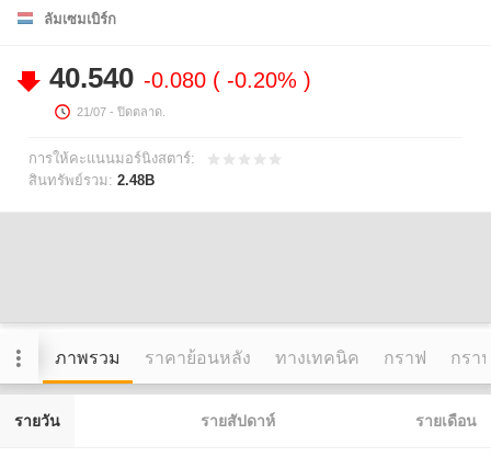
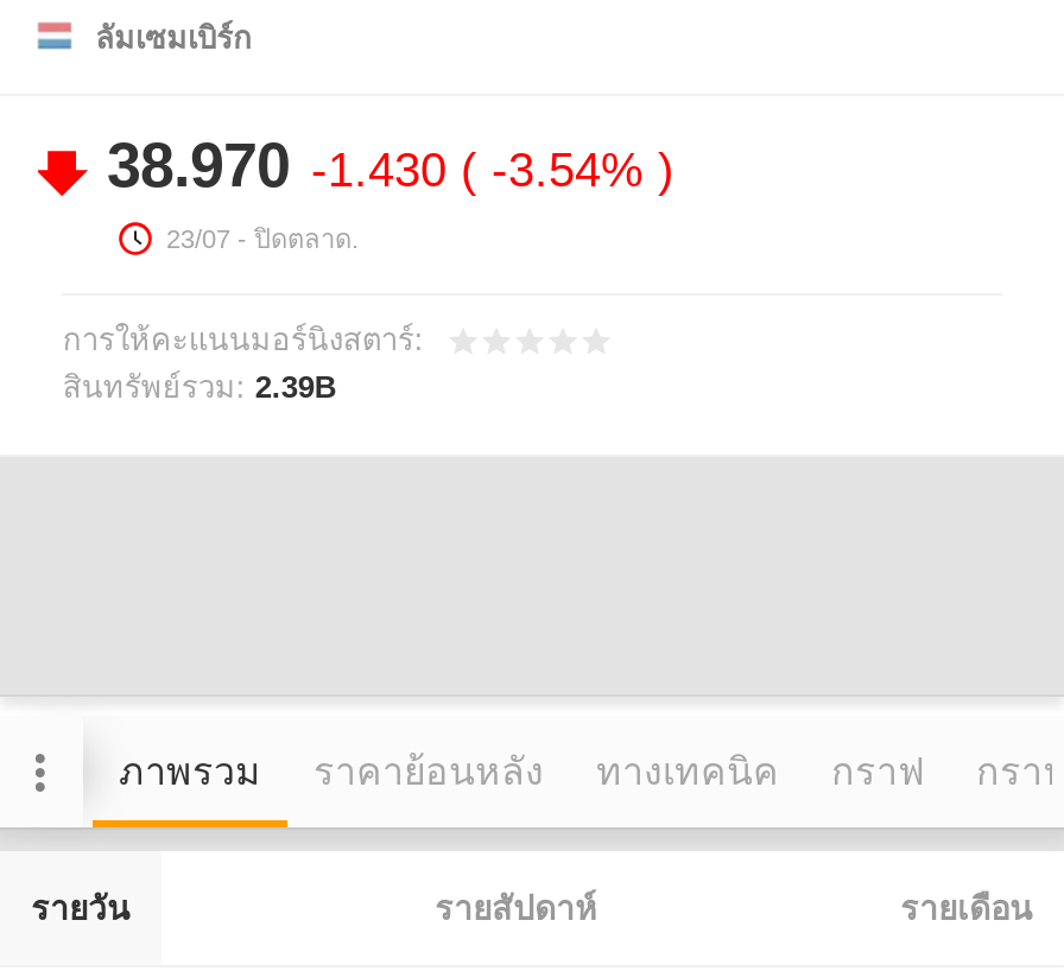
[49,61,304,94] 40.540 -0.080 -0.20% -> [107,129,658,201] 38.970 -1.430 -3.54%
[77,105,165,118] 21/07 - ปิดตลาด. -> [166,224,359,253] 23/07 - ปิดตลาด.
[29,172,155,188] สินทรัพย์รวม: 2.48B -> [63,369,336,405] สินทรัพย์รวม: 2.39B

